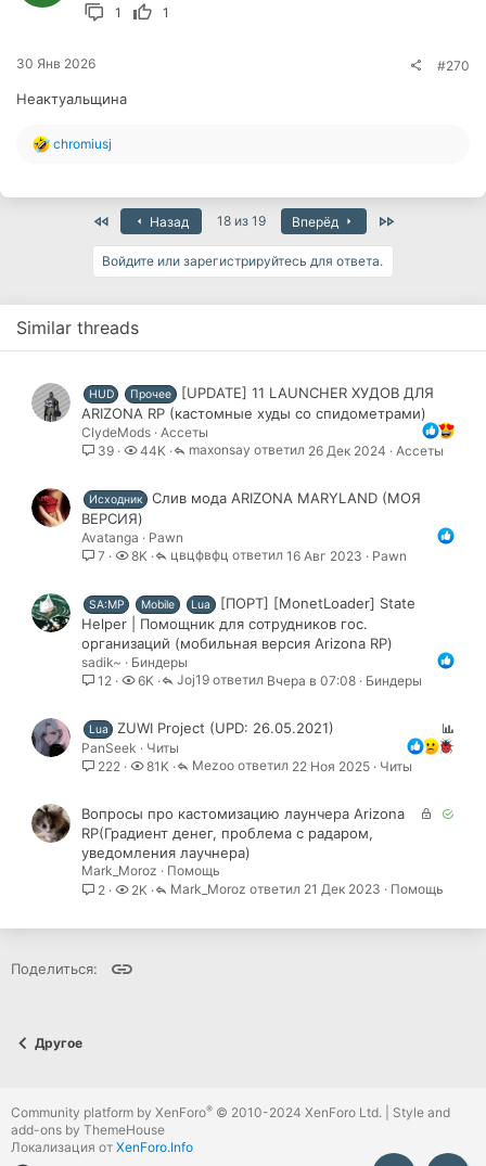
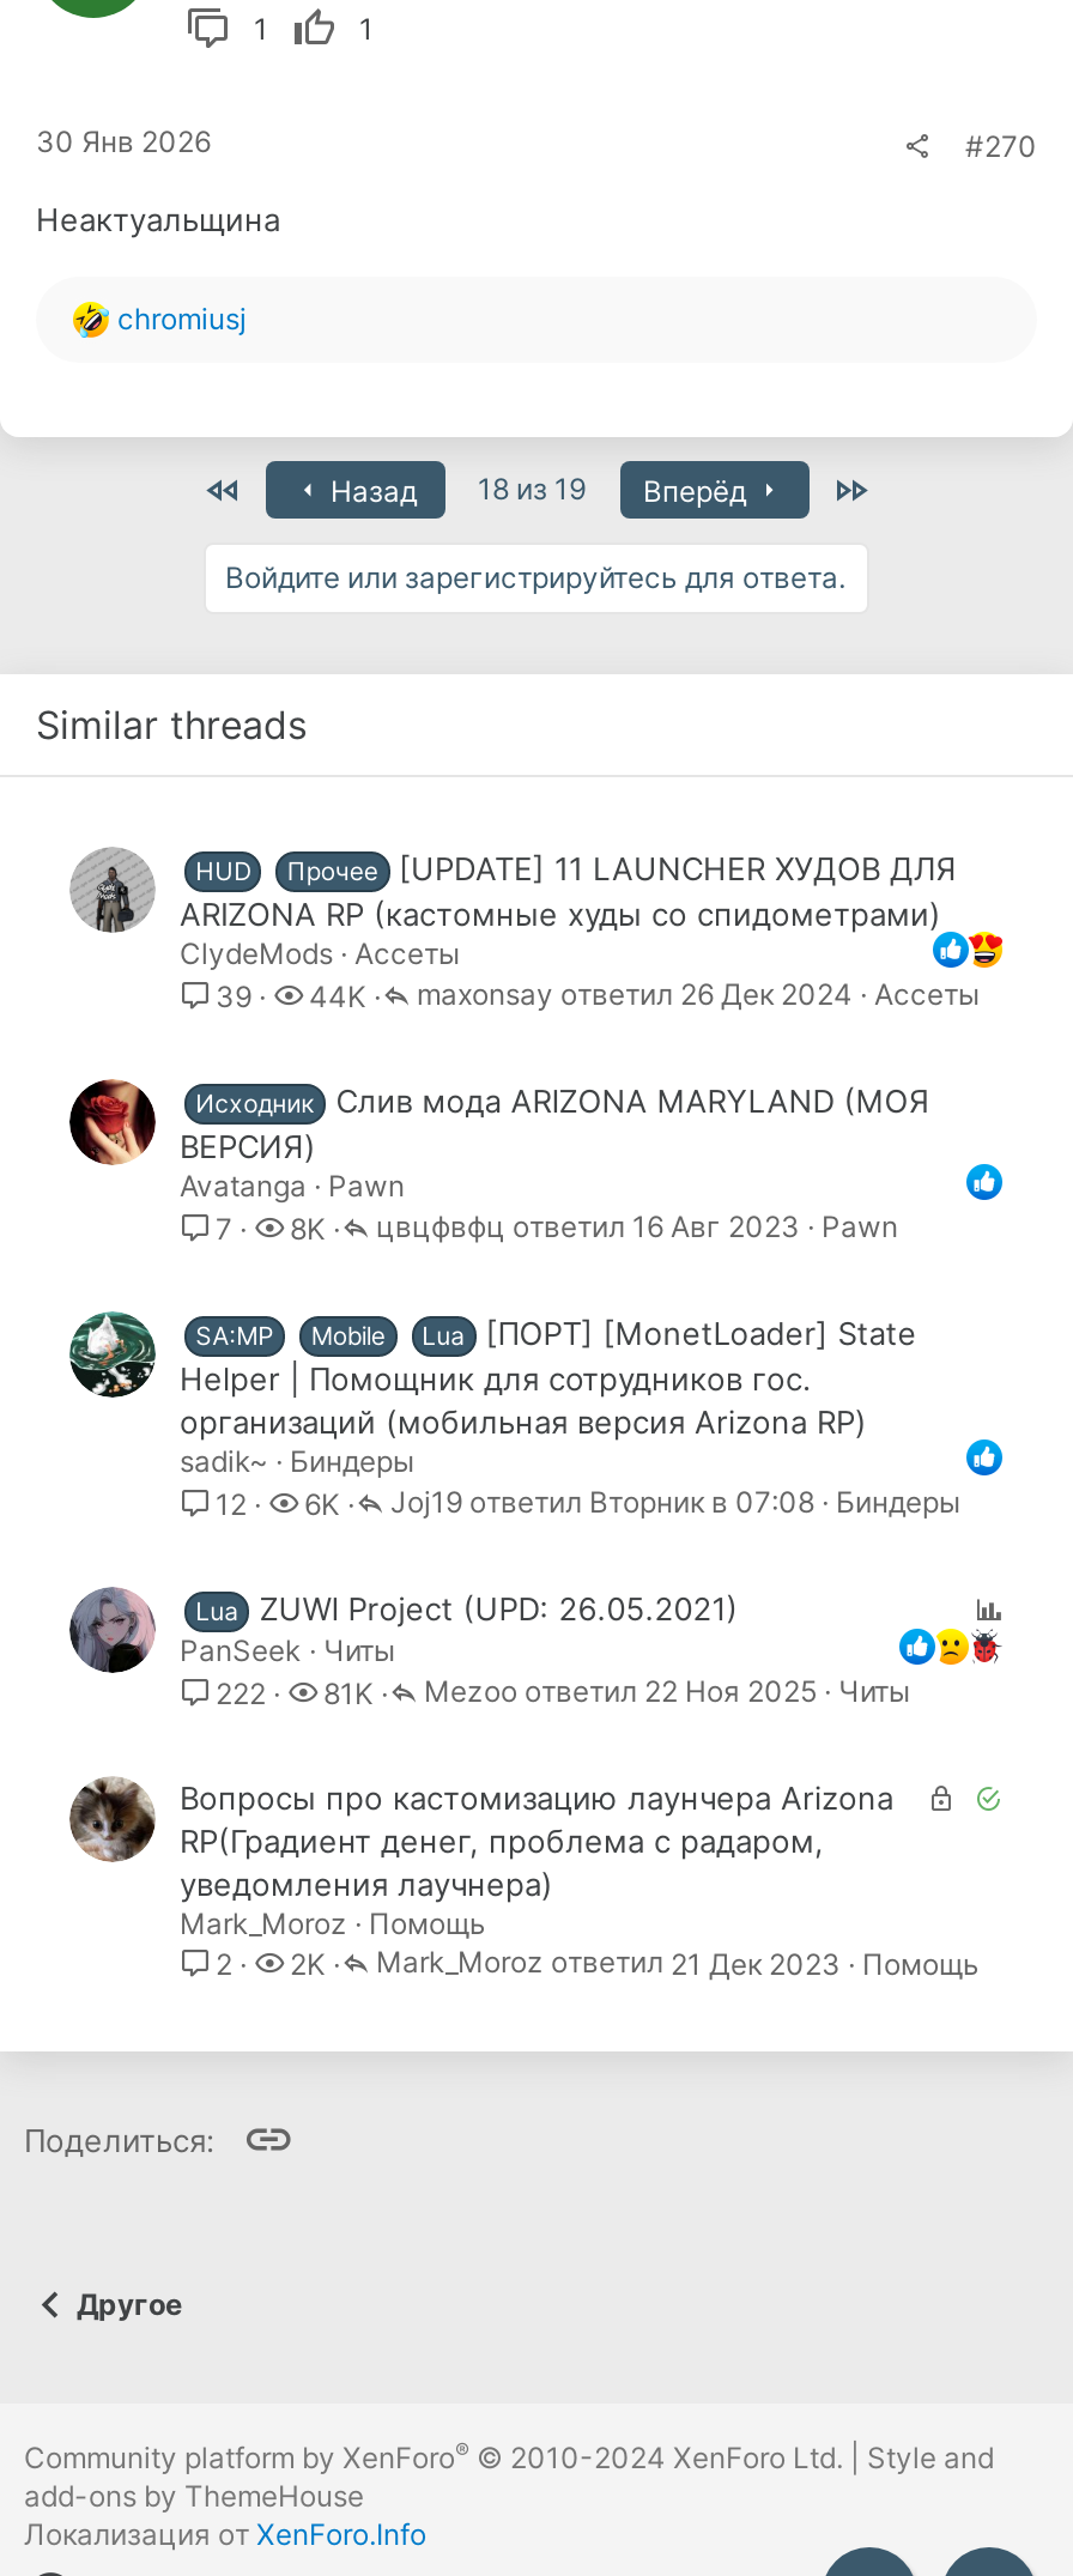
[267,672,422,689] Вчера в 07:08 Биндеры -> [589,1485,960,1521] Вторник в 07:08 Биндеры

